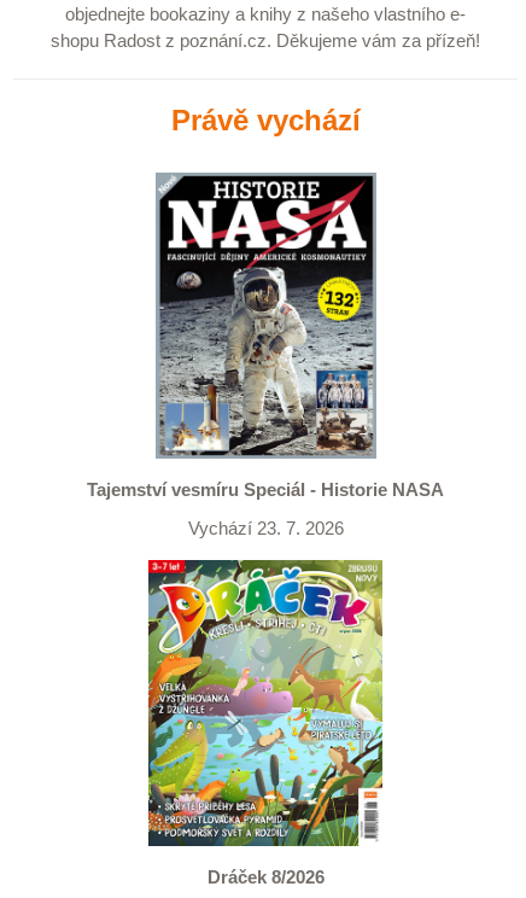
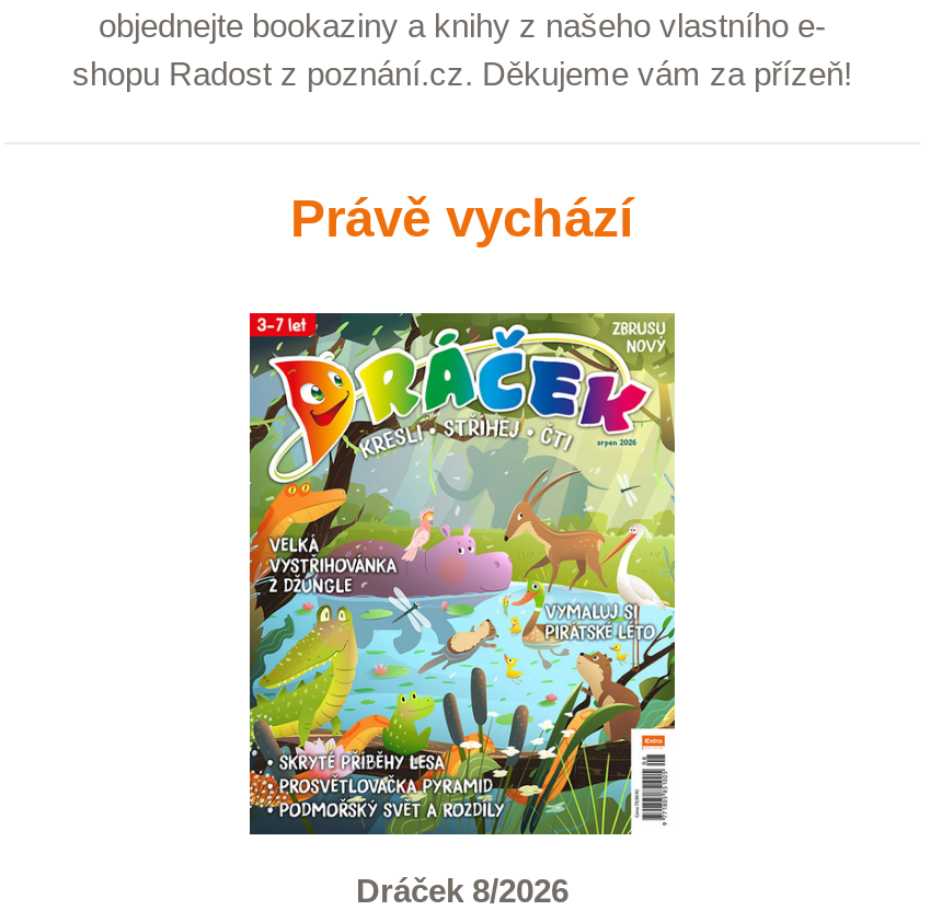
[87,173,444,538] [image] | Tajemství vesmíru Speciál - Historie NASA | Vychází 23. 7. 2026 -> none

